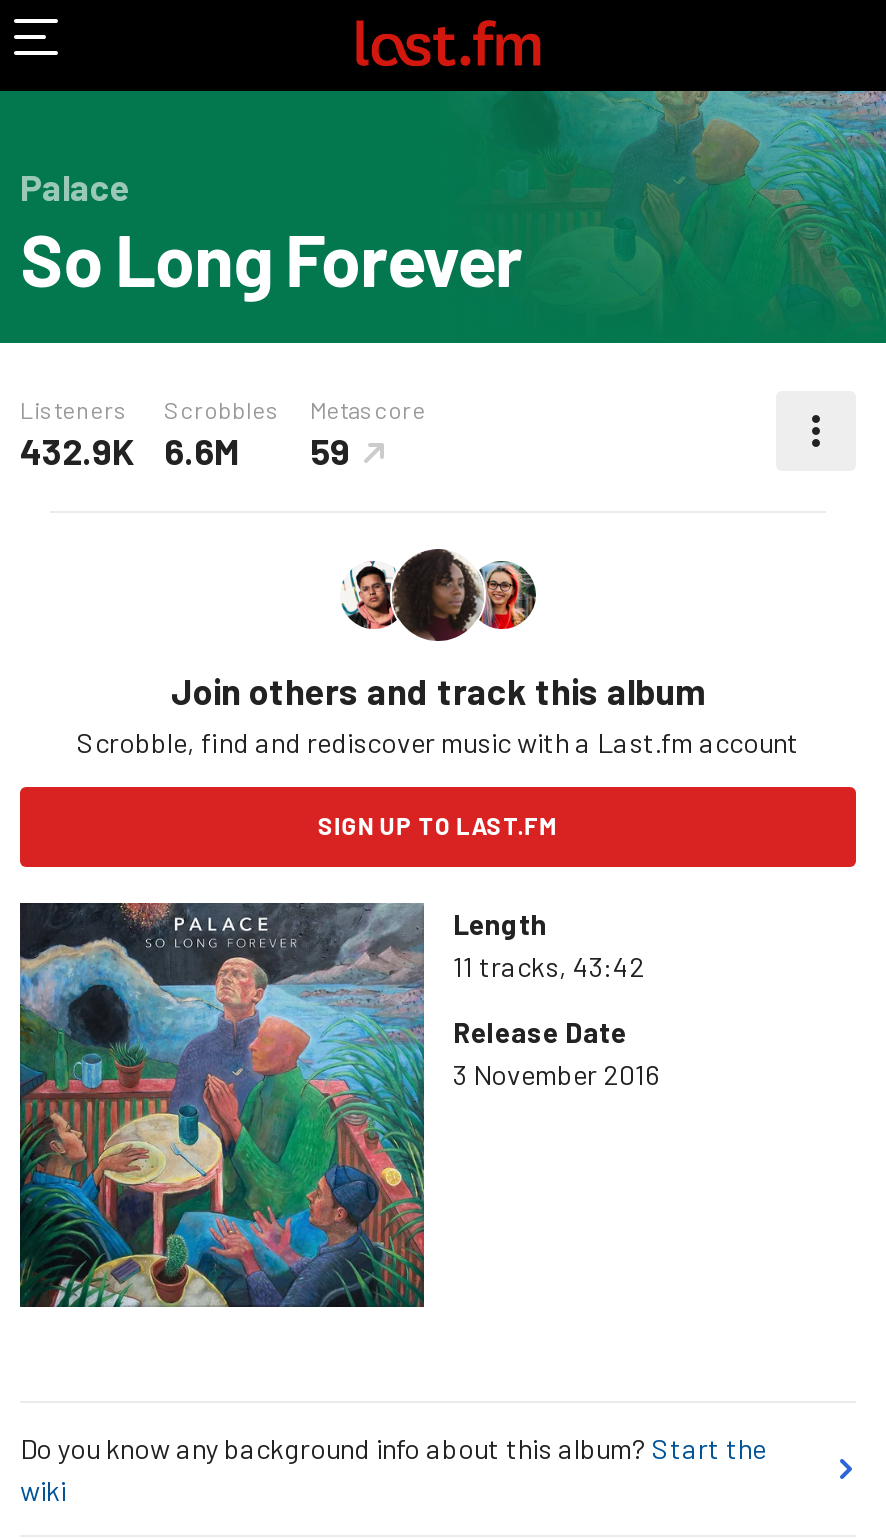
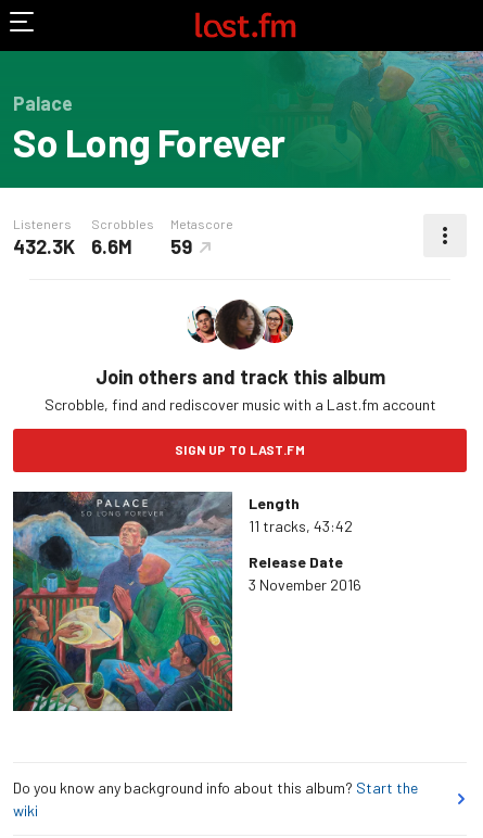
[20,429,350,473] 432.9K 6.6M 59 -> [13,234,192,258] 432.3K 6.6M 59

